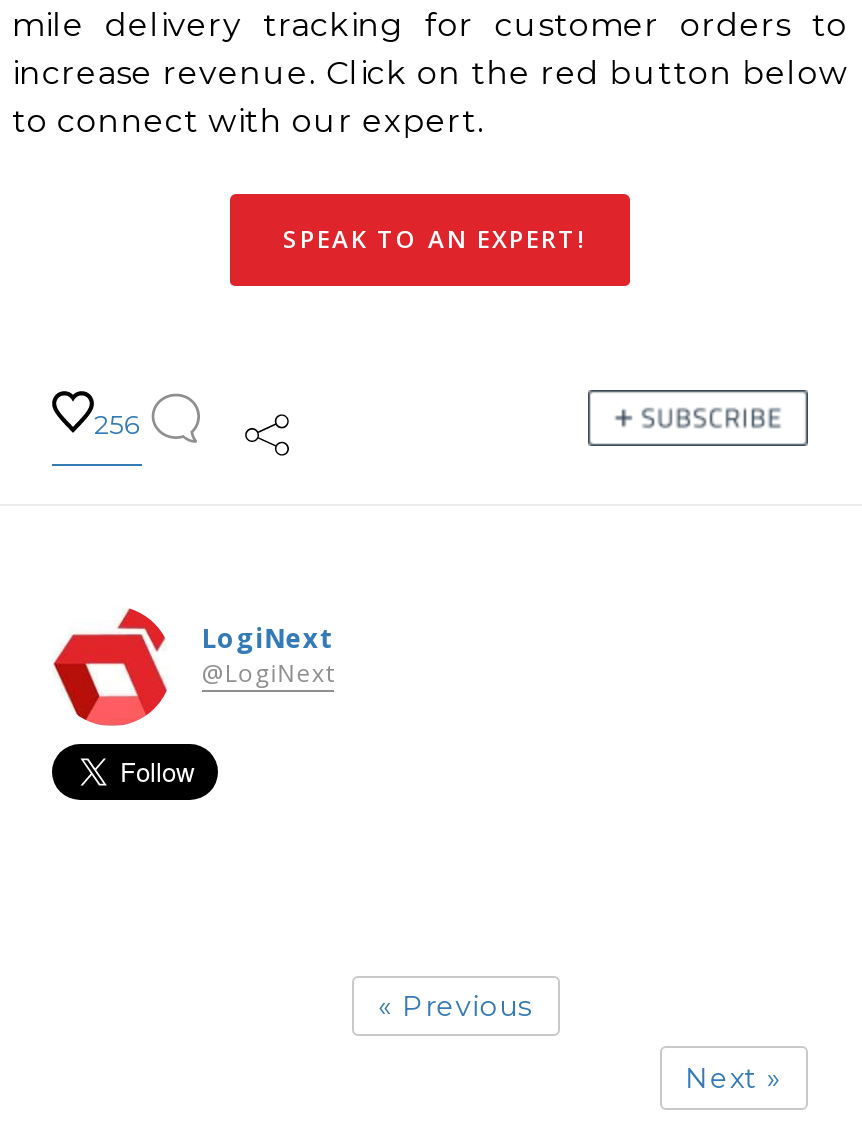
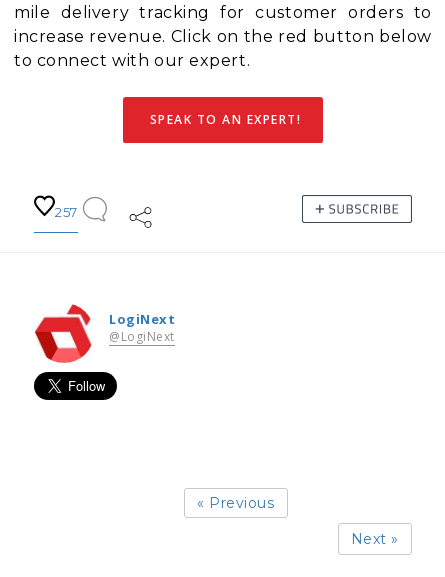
[94,408,141,440] 256 -> [55,204,78,220] 257

